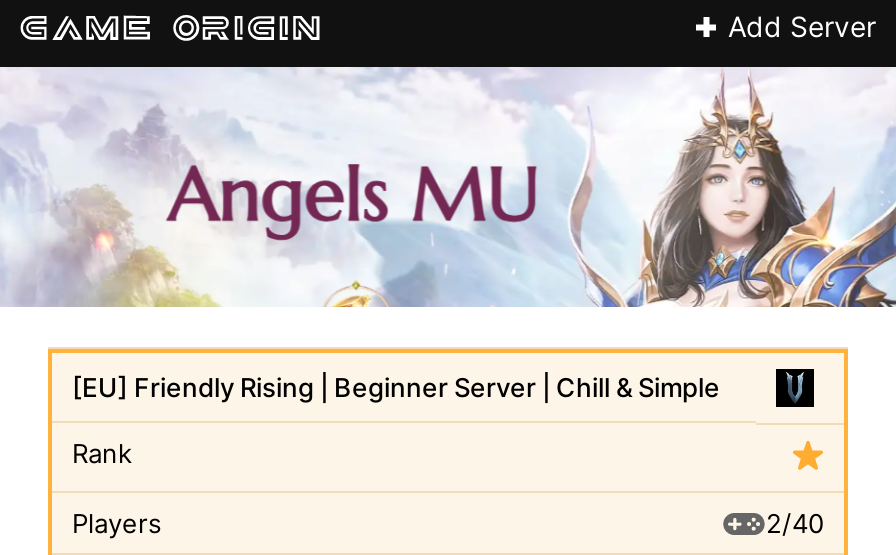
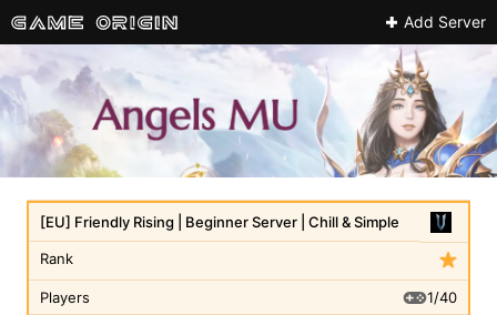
[766,506,824,538] 2/40 -> [427,288,457,306] 1/40

